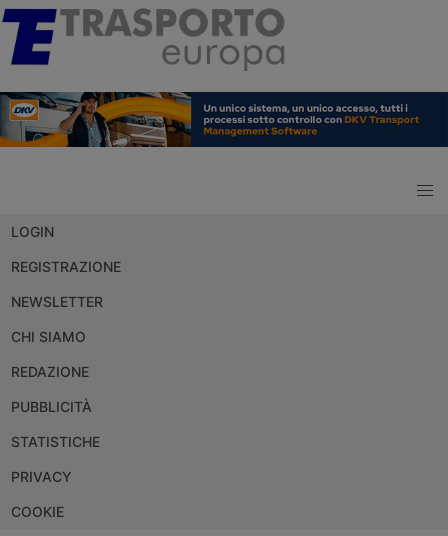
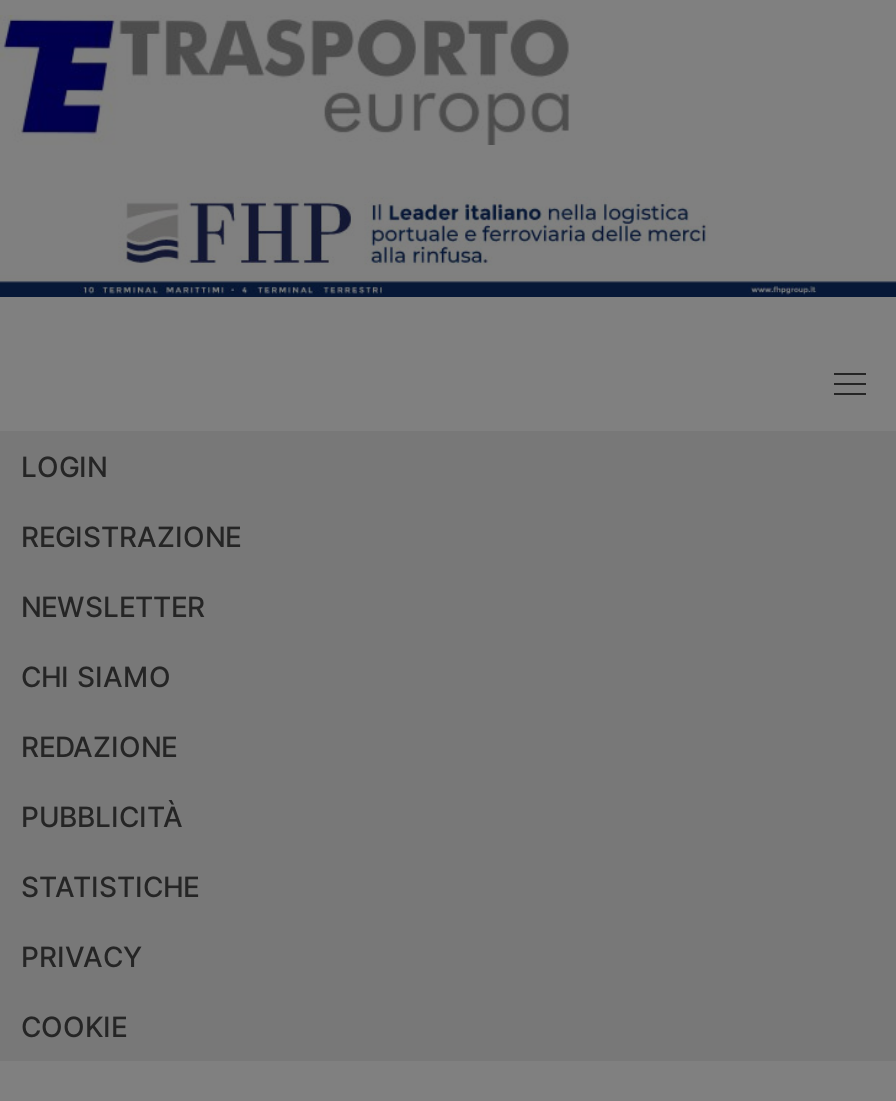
[3,91,445,148] [image] -> [6,187,890,299] [image]

